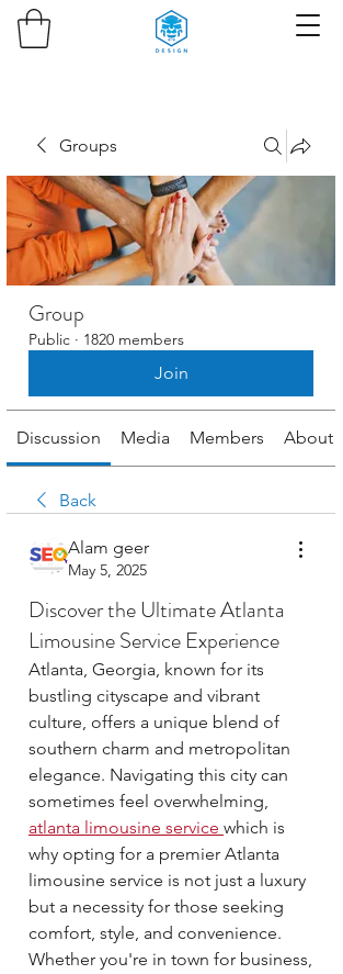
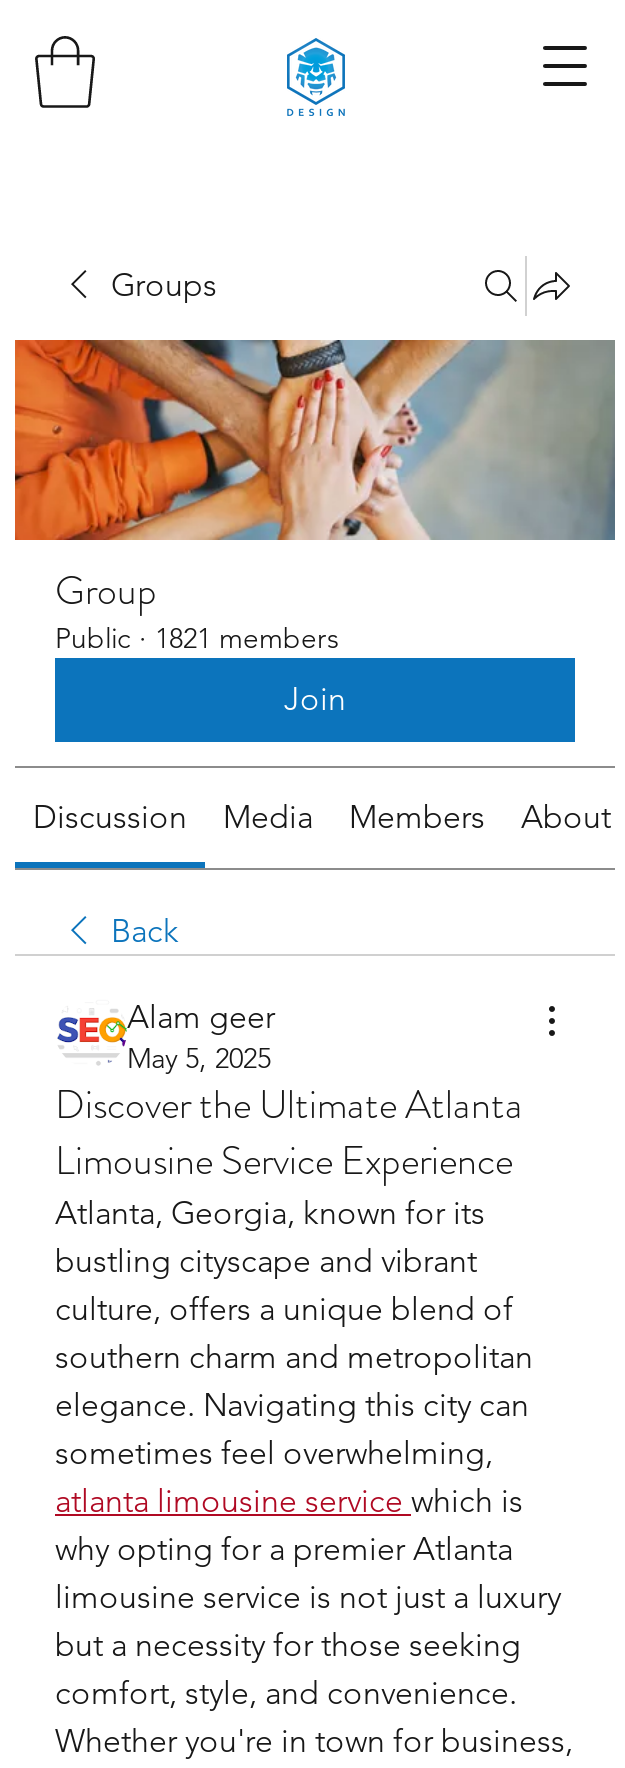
[28,329,184,349] Public · 1820 members -> [55,619,339,655] Public · 1821 members

